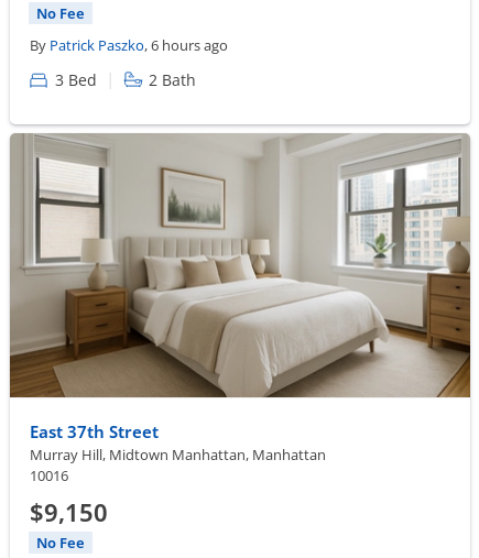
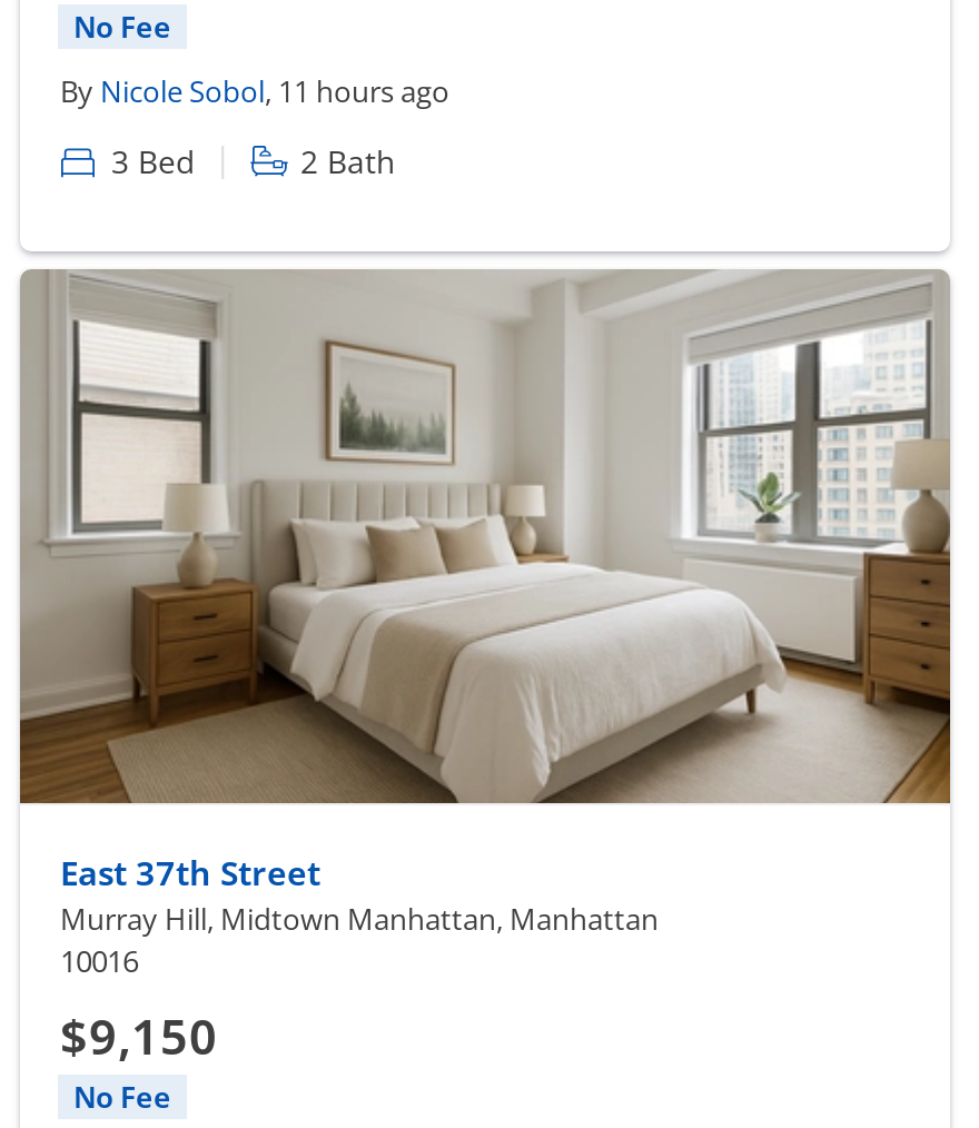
[30,35,228,55] By Patrick Paszko, 6 hours ago -> [60,70,449,110] By Nicole Sobol, 11 hours ago

